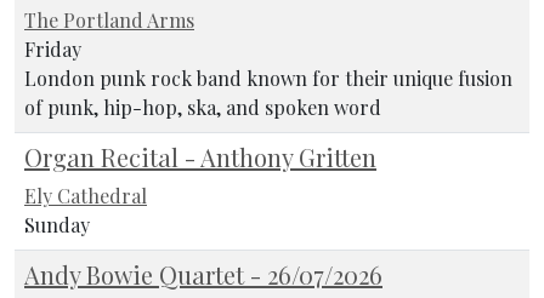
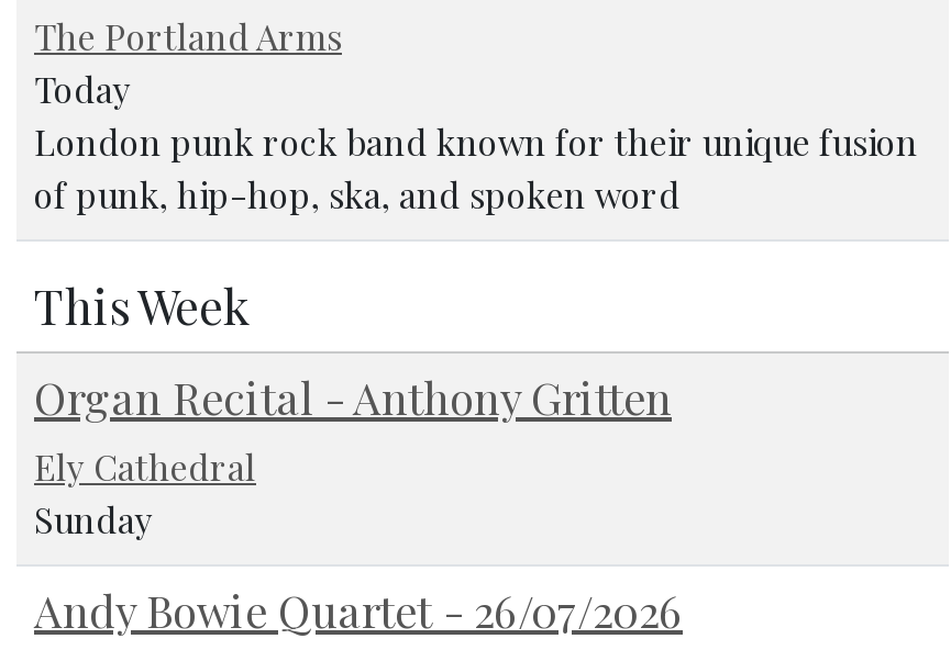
[24,37,81,62] Friday -> [34,66,131,112] Today
none -> [34,273,250,336] This Week

